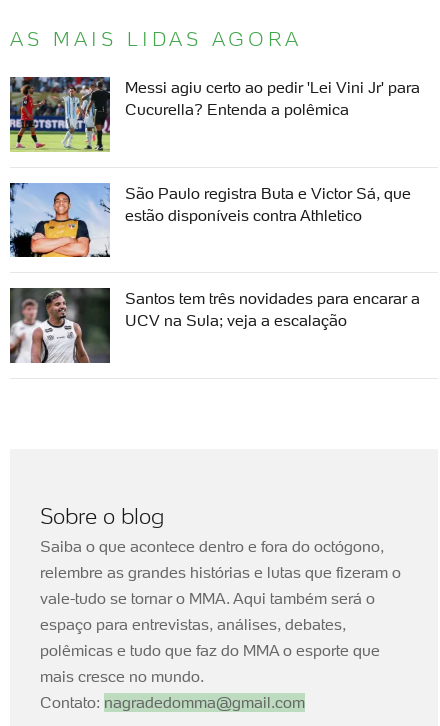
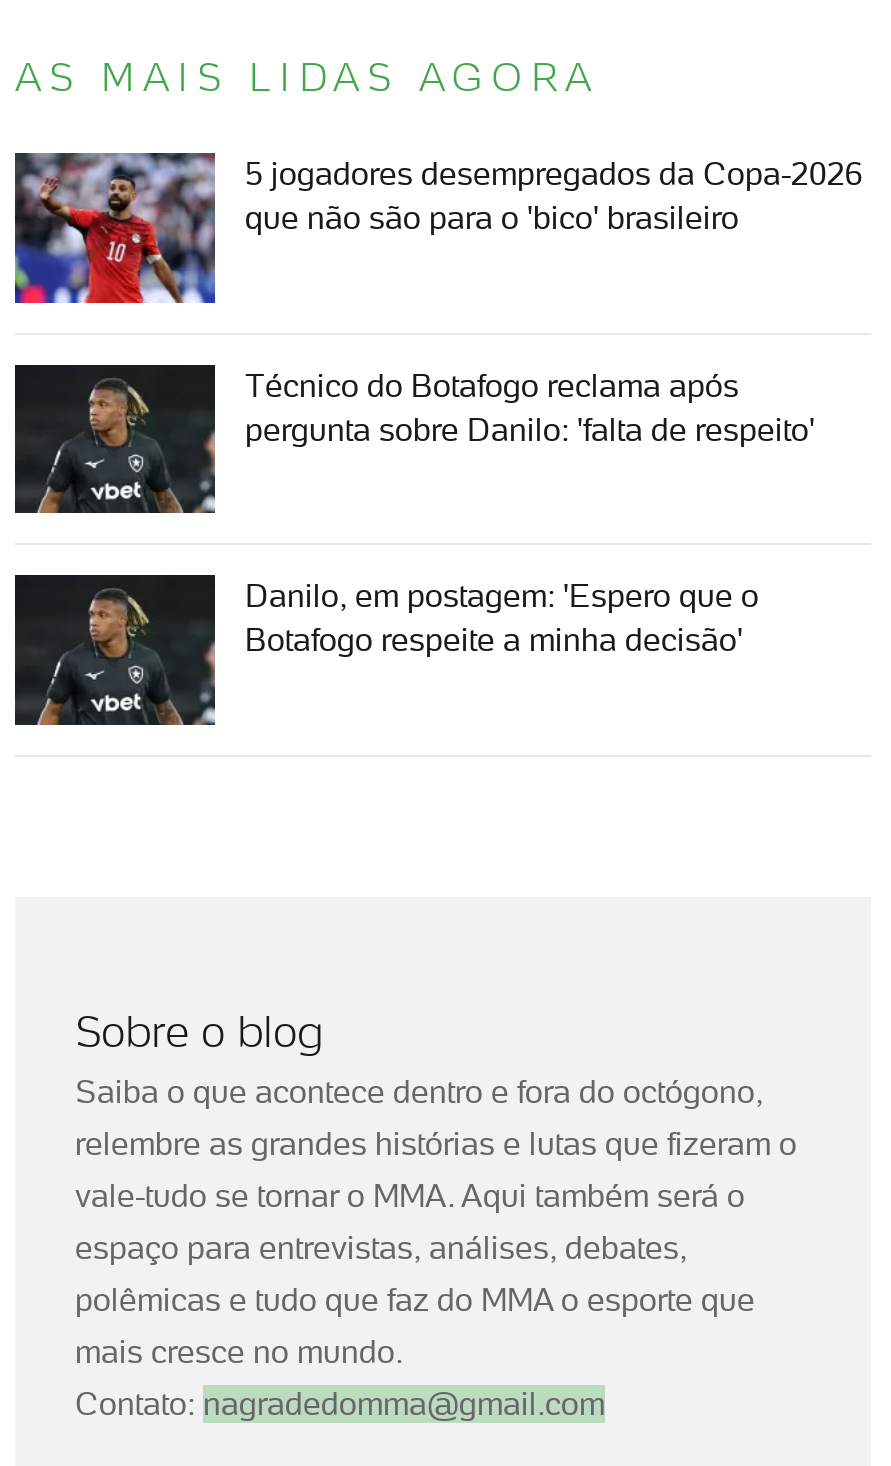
[9,76,420,153] [image] | Messi agiu certo ao pedir 'Lei Vini Jr' para | Cucurella? Entenda a polêmica -> [13,151,863,305] [image] | 5 jogadores desempregados da Copa-2026 | que não são para o 'bico' brasileiro
[9,182,411,258] [image] | São Paulo registra Buta e Victor Sá, que | estão disponíveis contra Athletico -> [13,363,815,515] [image] | Técnico do Botafogo reclama após | pergunta sobre Danilo: 'falta de respeito'
[9,288,420,364] [image] | Santos tem três novidades para encarar a | UCV na Sula; veja a escalação -> [13,577,759,727] [image] | Danilo, em postagem: 'Espero que o | Botafogo respeite a minha decisão'

